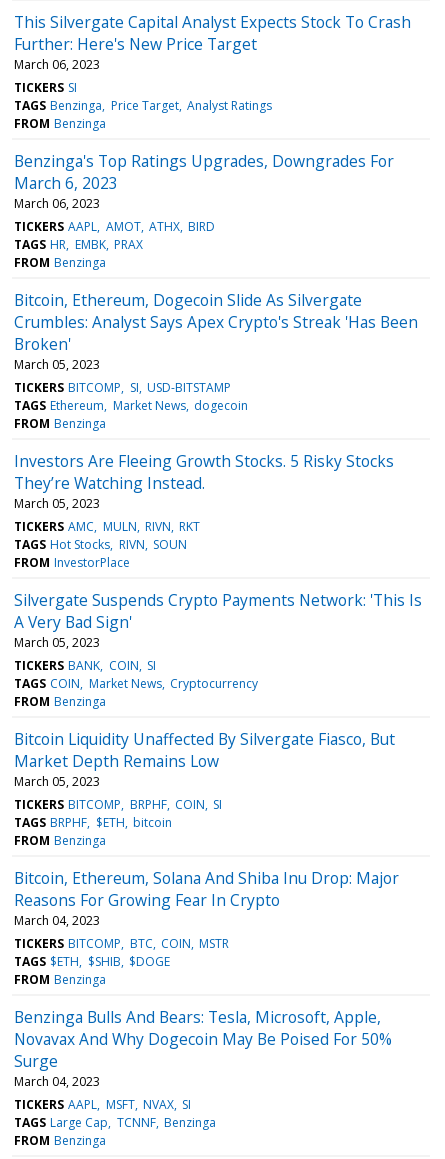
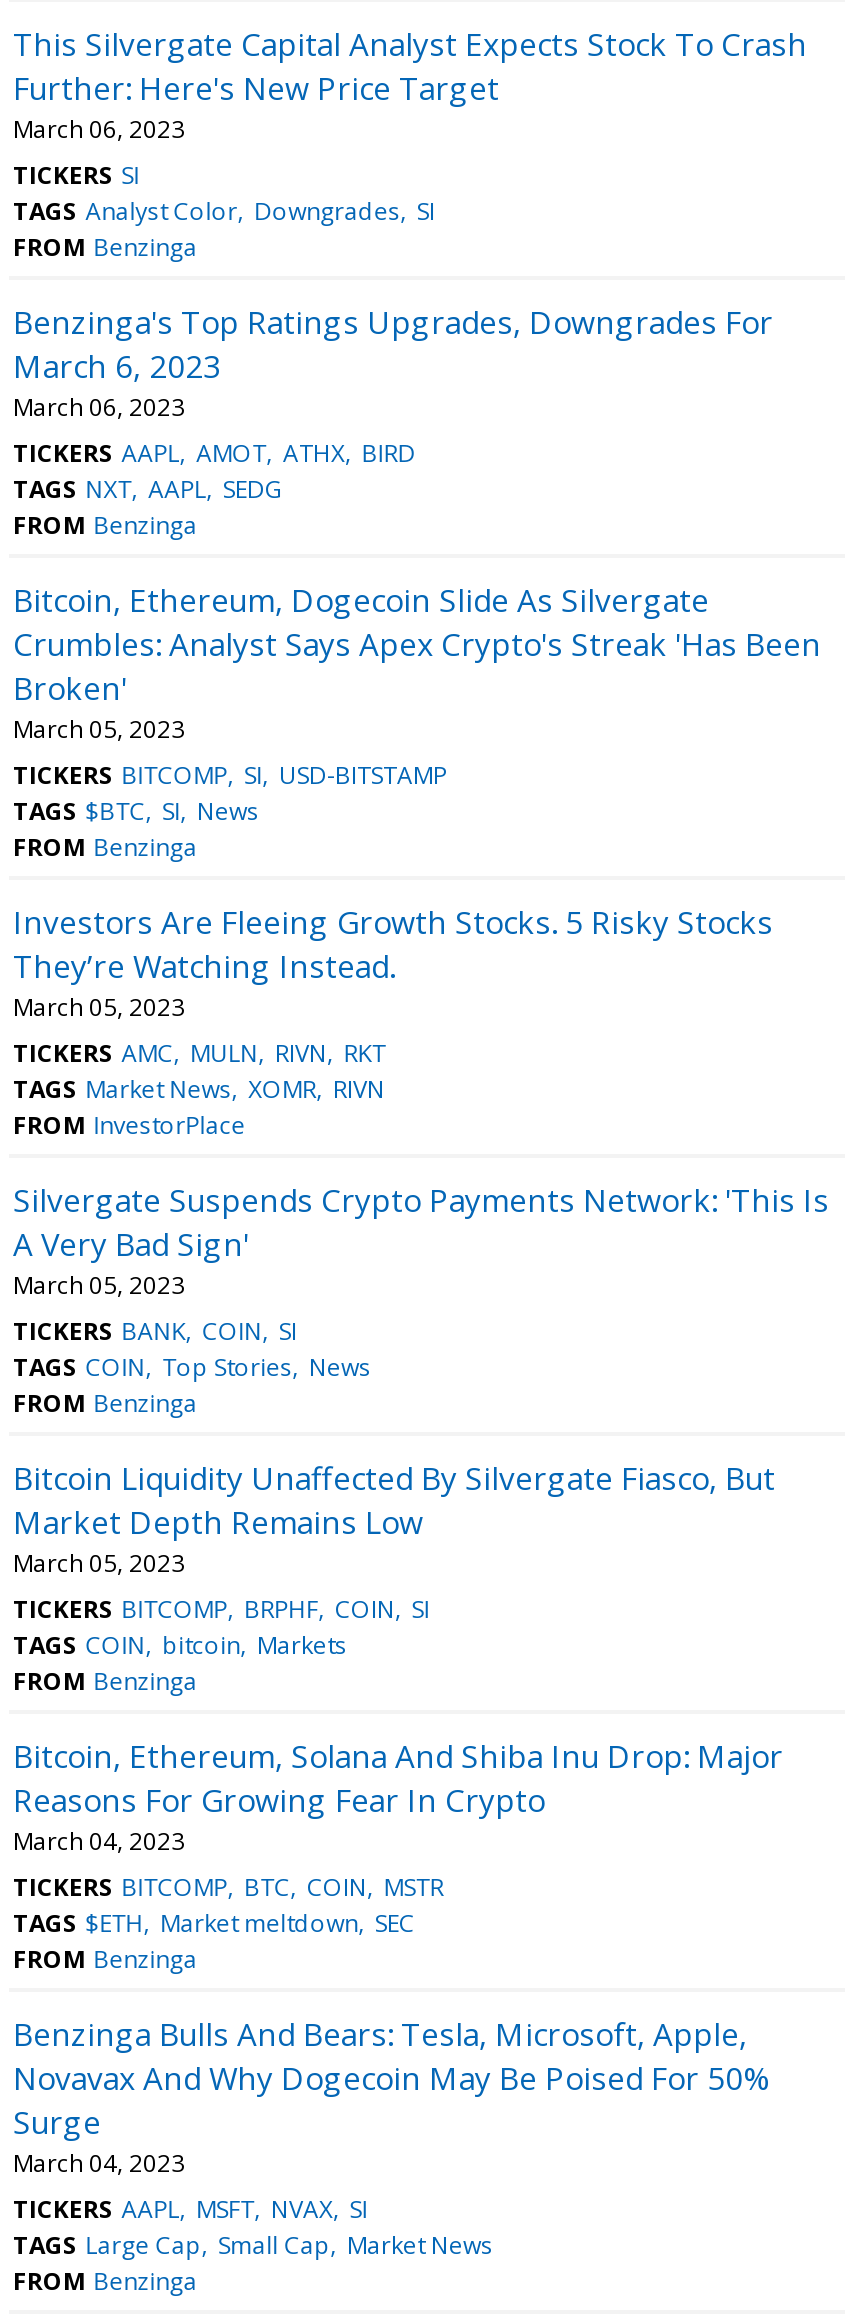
[14,97,272,114] TAGS Benzinga Price Target Analyst Ratings -> [13,194,435,228] TAGS Analyst Color Downgrades SI
[14,236,143,253] TAGS HR EMBK PRAX -> [13,472,283,506] TAGS NXT AAPL SEDG
[14,397,248,414] TAGS Ethereum Market News dogecoin -> [13,794,259,828] TAGS $BTC SI News
[14,536,187,553] TAGS Hot Stocks RIVN SOUN -> [13,1072,385,1106] TAGS Market News XOMR RIVN
[14,675,258,692] TAGS COIN Market News Cryptocurrency -> [13,1350,371,1384] TAGS COIN Top Stories News
[14,814,172,831] TAGS BRPHF $ETH bitcoin -> [13,1628,347,1662] TAGS COIN bitcoin Markets
[14,953,170,970] TAGS $ETH $SHIB $DOGE -> [13,1906,415,1940] TAGS $ETH Market meltdown SEC
[14,1114,216,1131] TAGS Large Cap TCNNF Benzinga -> [13,2228,493,2262] TAGS Large Cap Small Cap Market News

